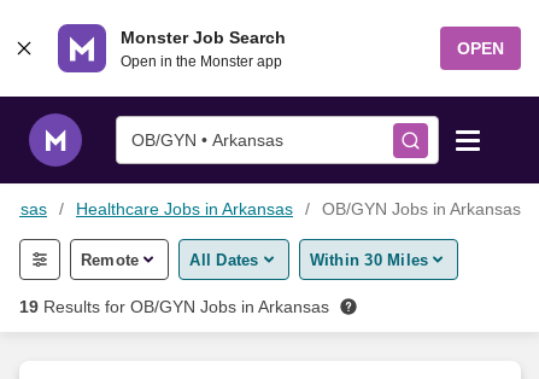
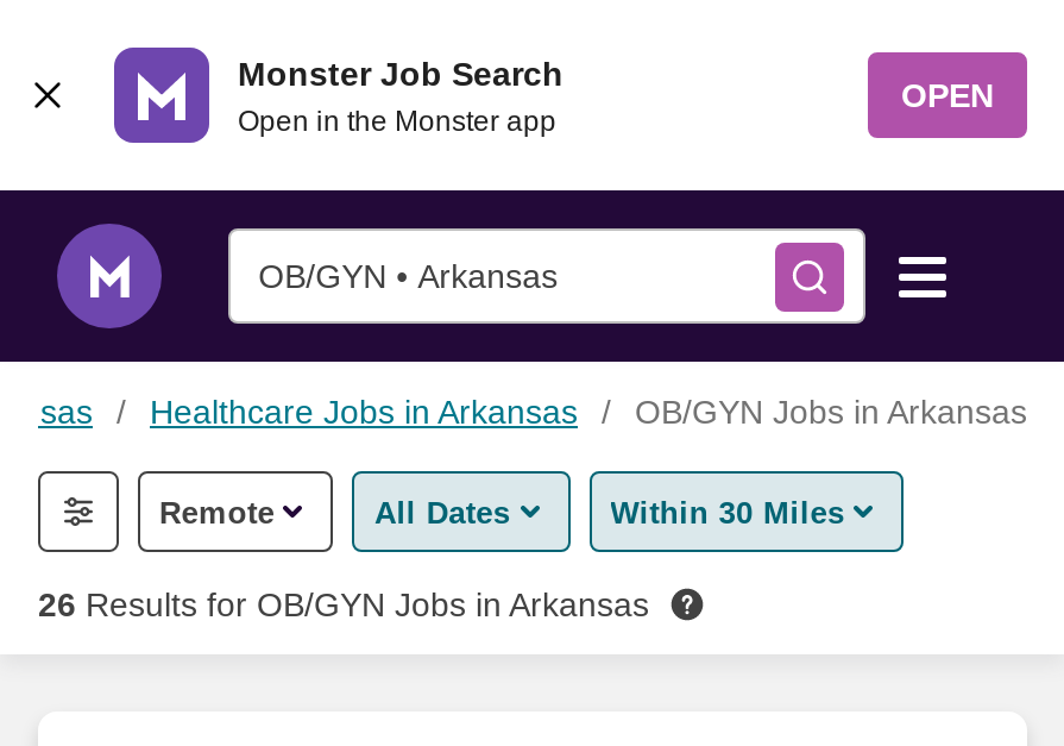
[19,297,329,316] 19 Results for OB/GYN Jobs in Arkansas -> [38,585,649,623] 26 Results for OB/GYN Jobs in Arkansas

